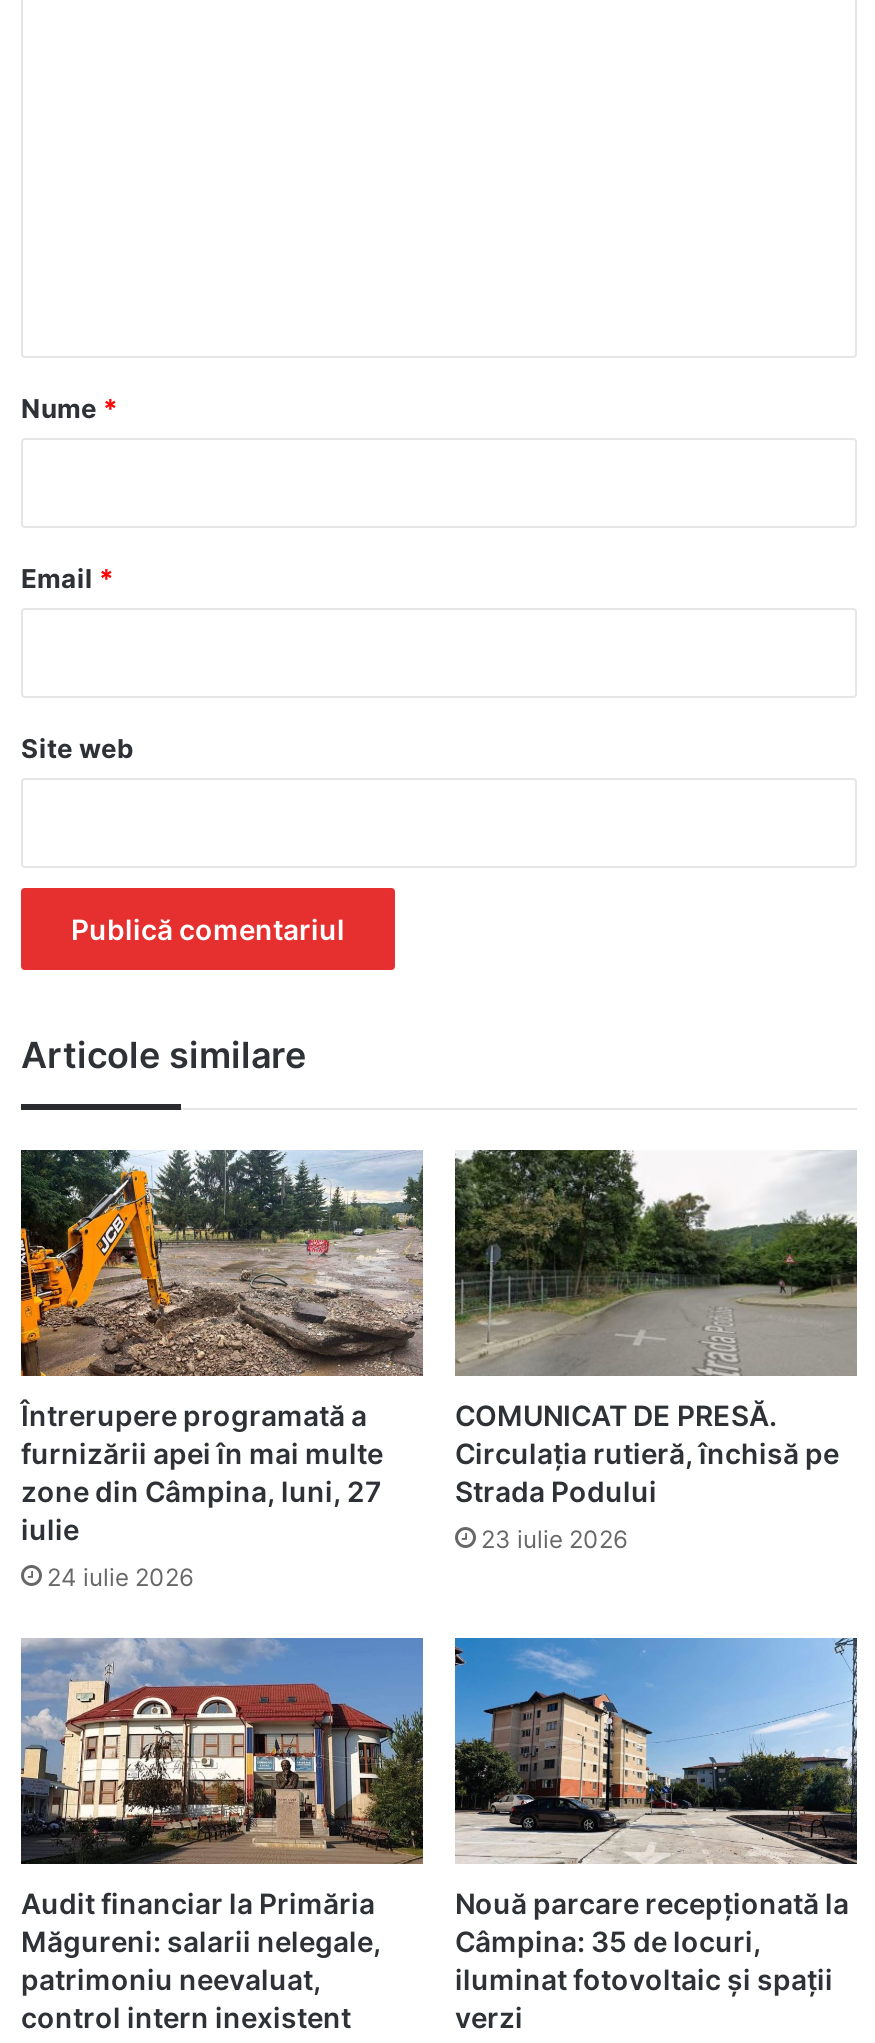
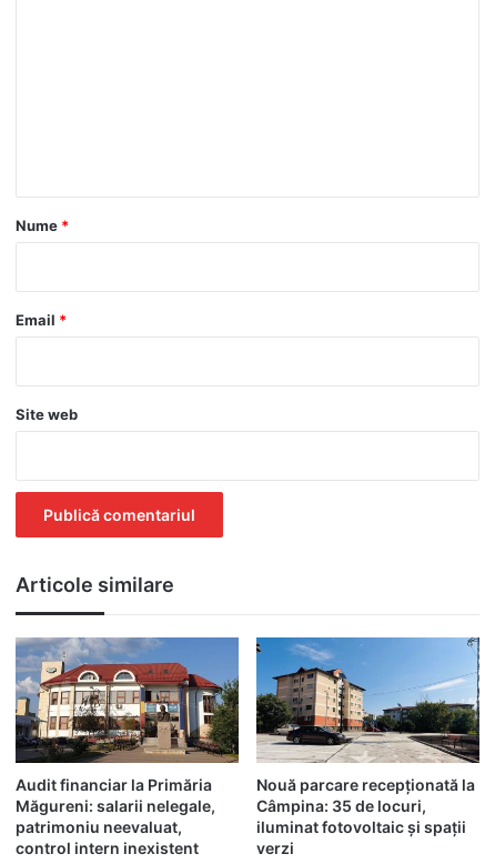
[19,1148,425,1592] [image] | Întrerupere programată a | furnizării apei în mai multe | zone din Câmpina, luni, 27 | iulie | 24 iulie 2026 -> none
[453,1148,859,1555] [image] | COMUNICAT DE PRESĂ. | Circulația rutieră, închisă pe | Strada Podului | 23 iulie 2026 -> none

